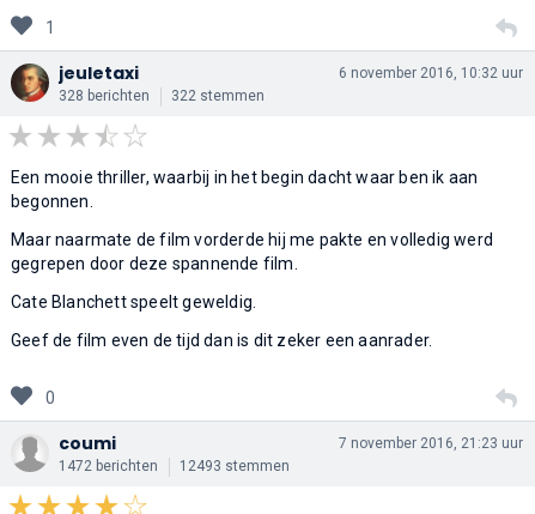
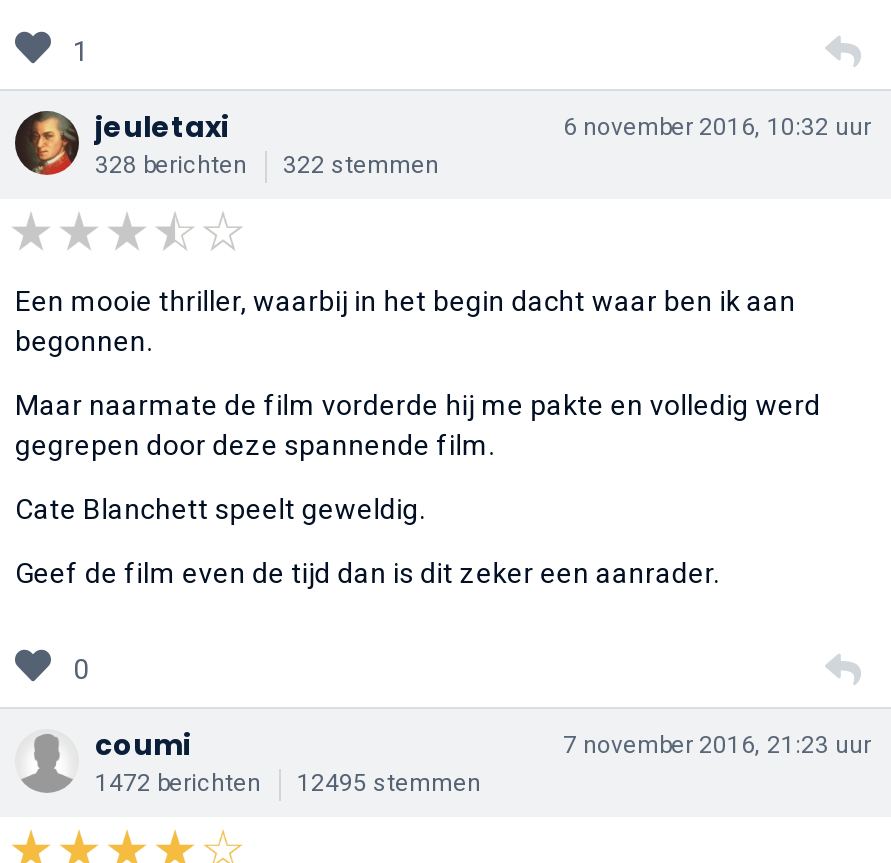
[59,457,290,474] 1472 berichten 12493 stemmen -> [95,769,481,797] 1472 berichten 12495 stemmen

